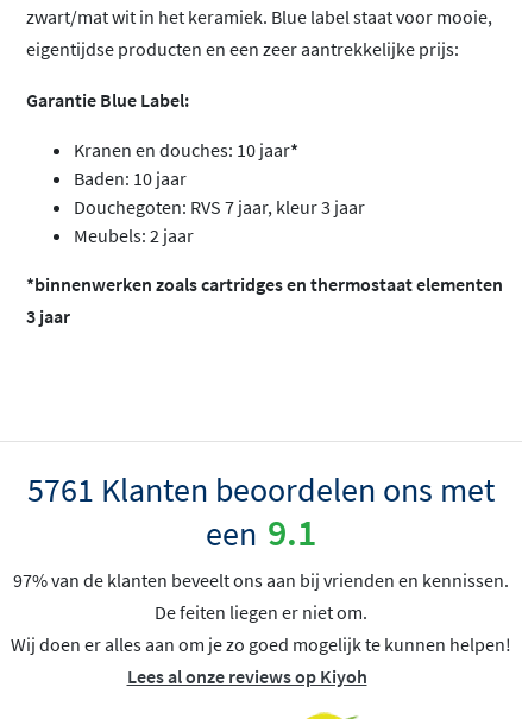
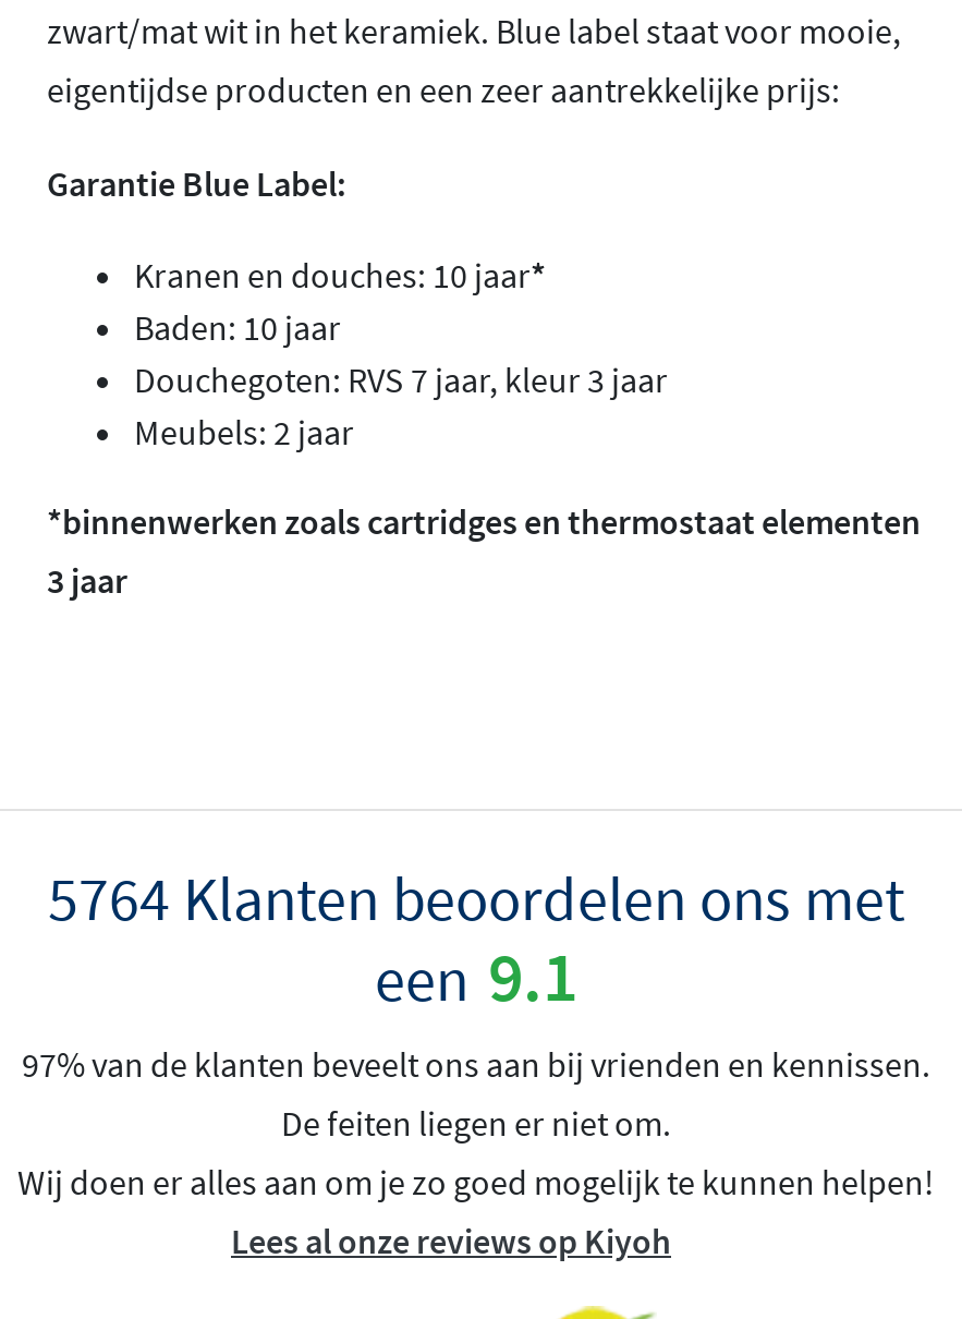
[27,468,494,511] 5761 Klanten beoordelen ons met -> [48,859,904,938] 5764 Klanten beoordelen ons met

